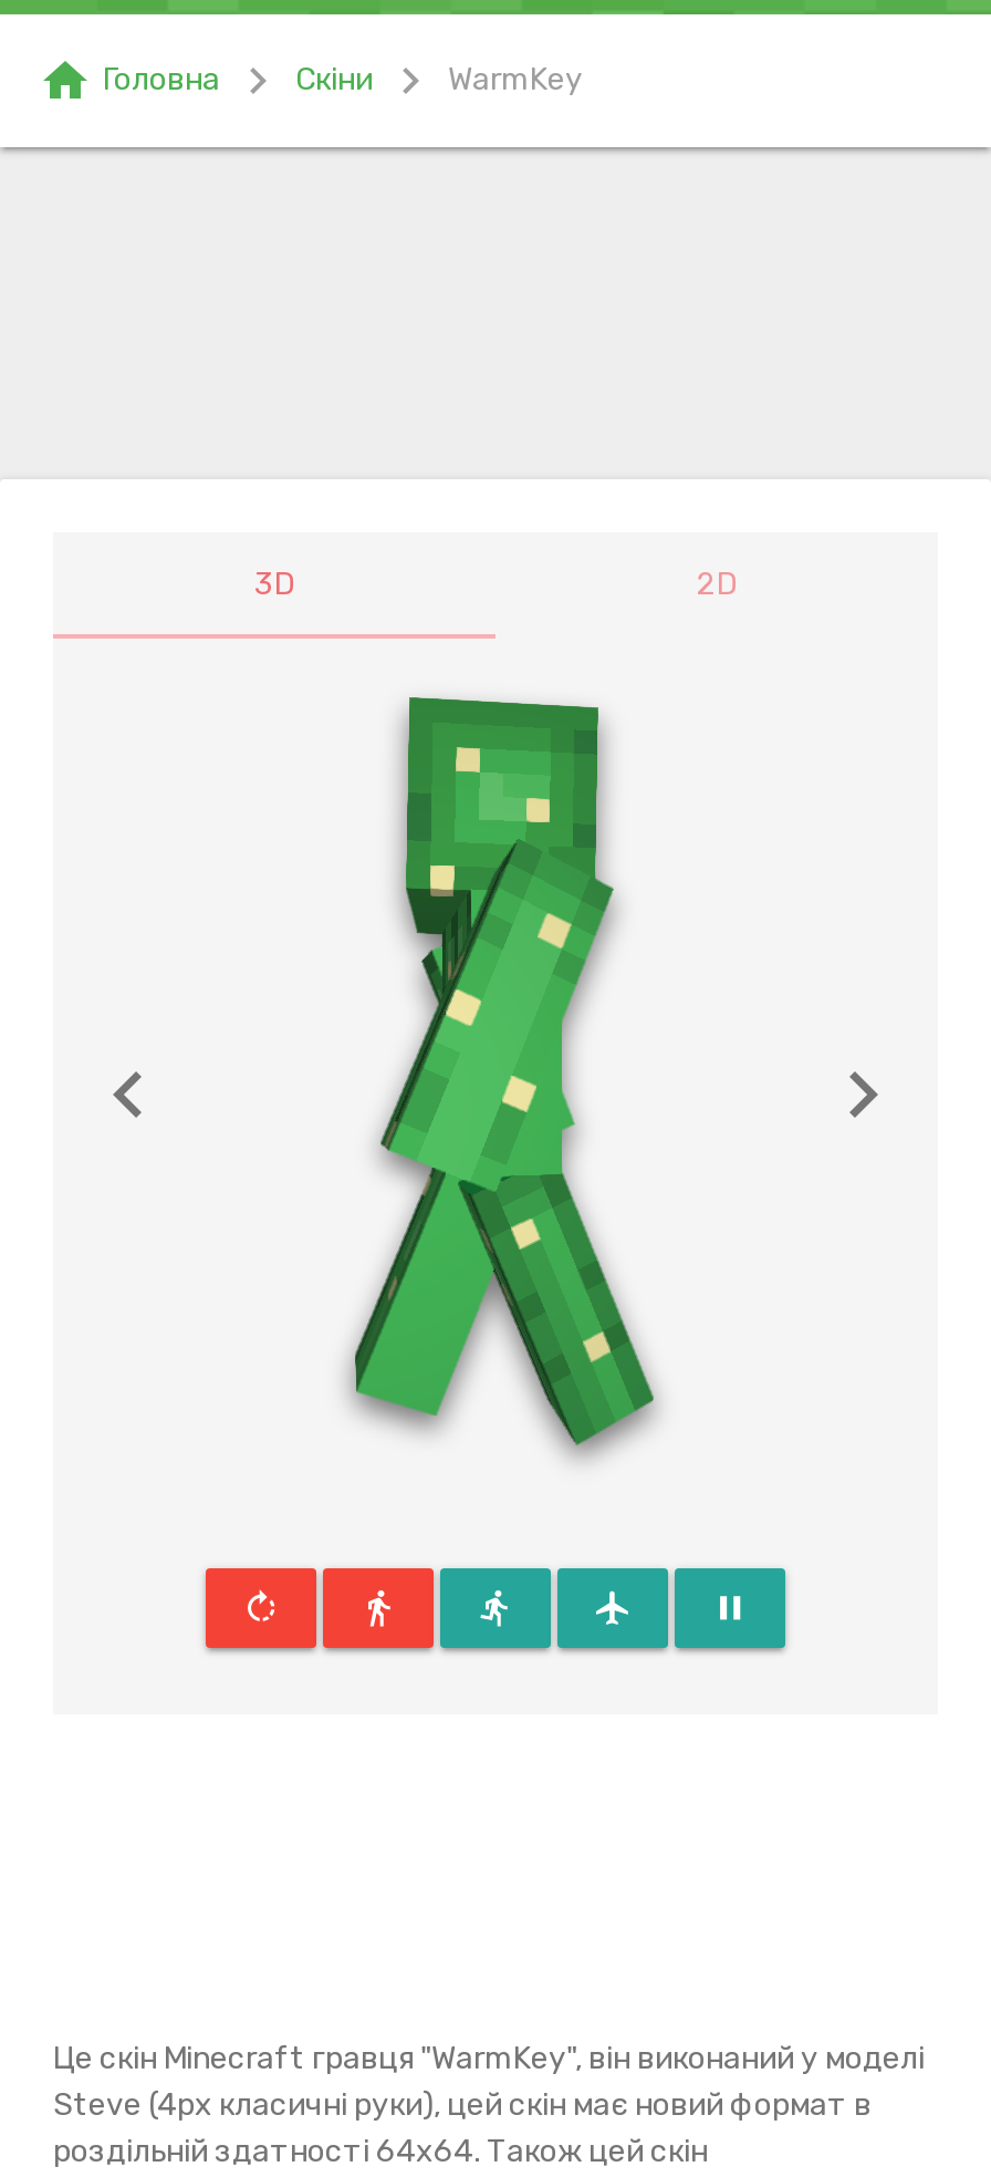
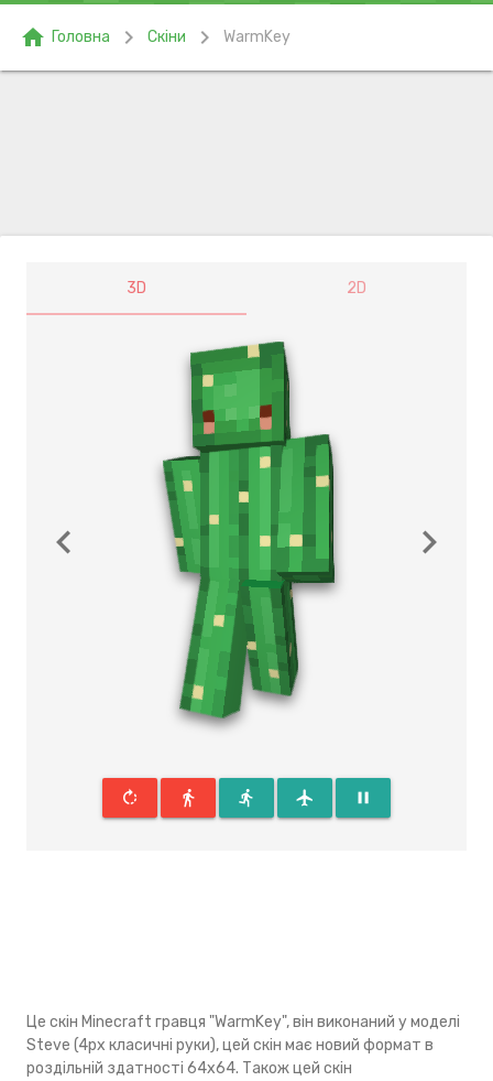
[323,692,679,1466] [image] -> [158,340,339,728] [image]

